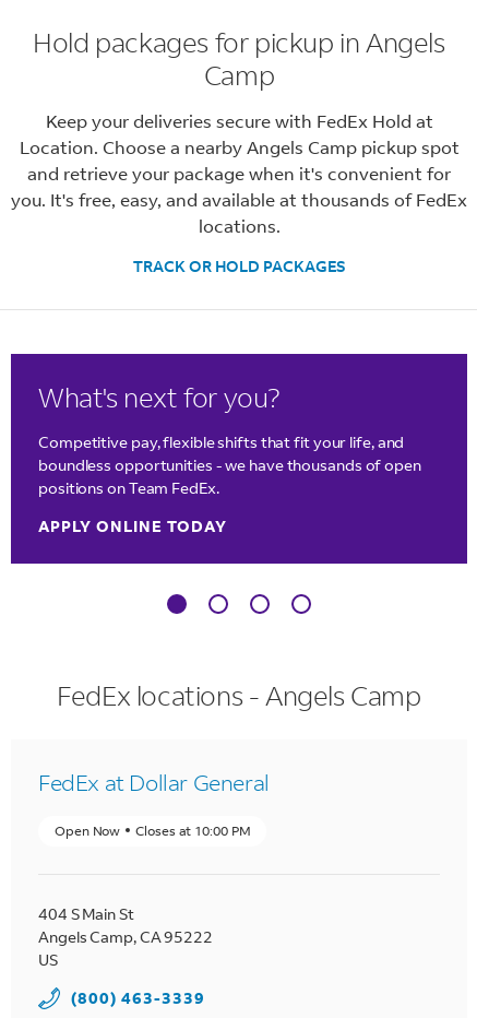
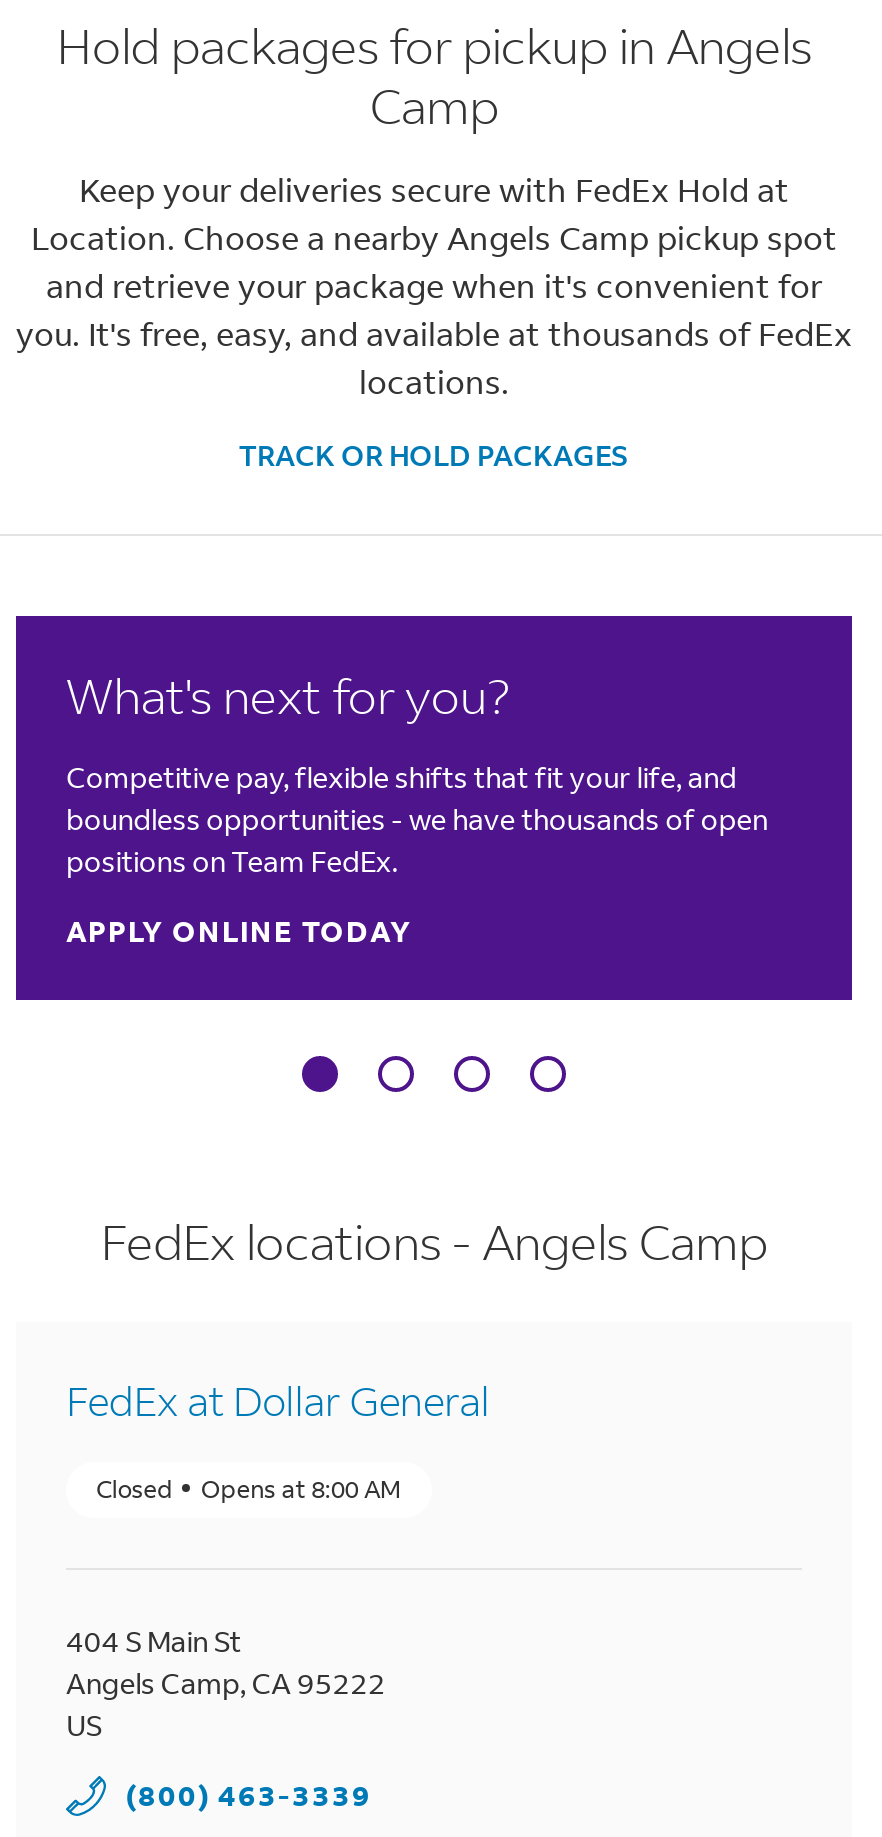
[55,822,250,839] Open Now | Closes at 10:00 PM -> [96,1473,402,1503] Closed | Opens at 8:00 AM

